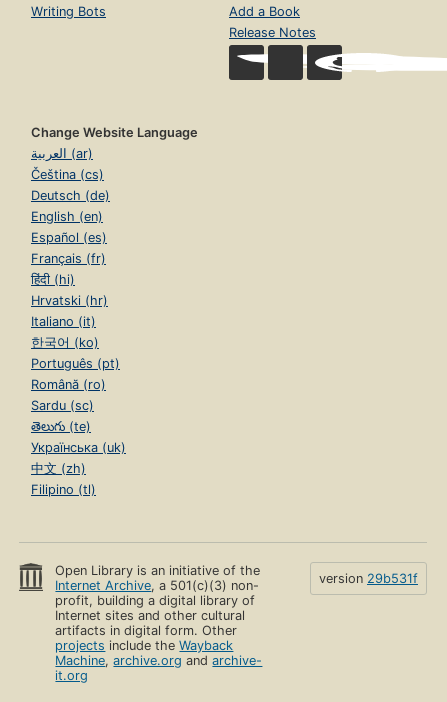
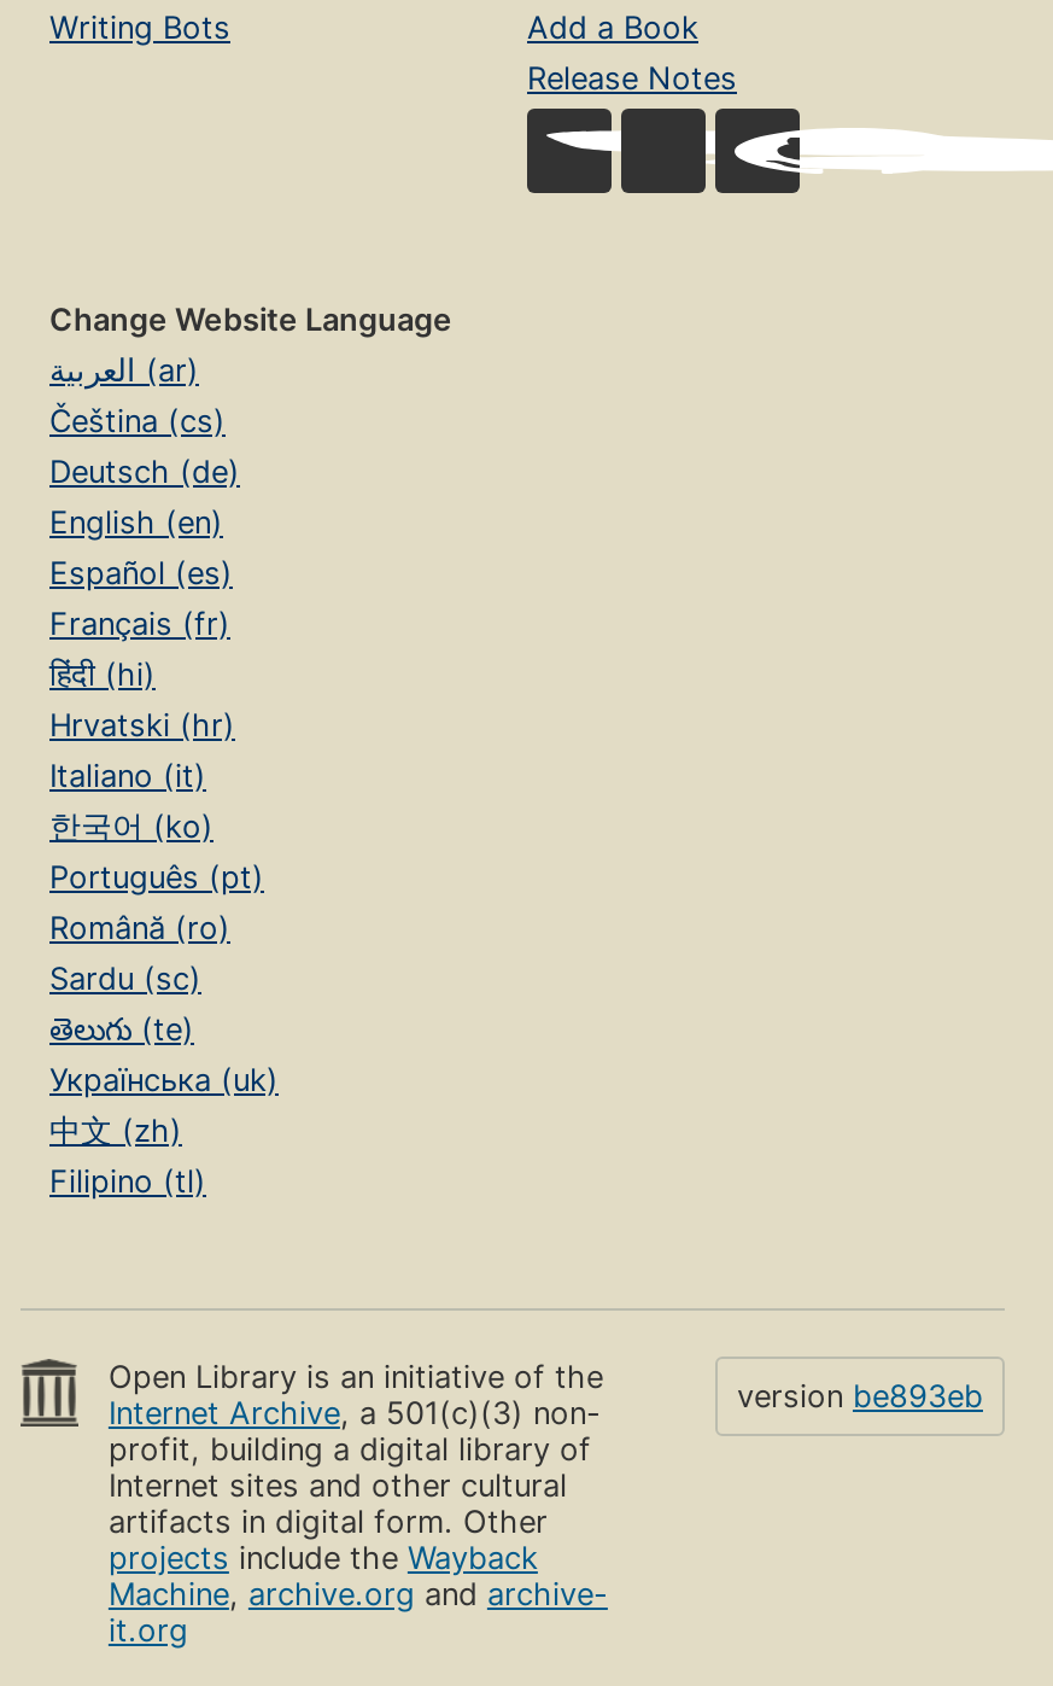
[319,571,418,586] version 29b531f -> [737,1379,983,1415] version be893eb

